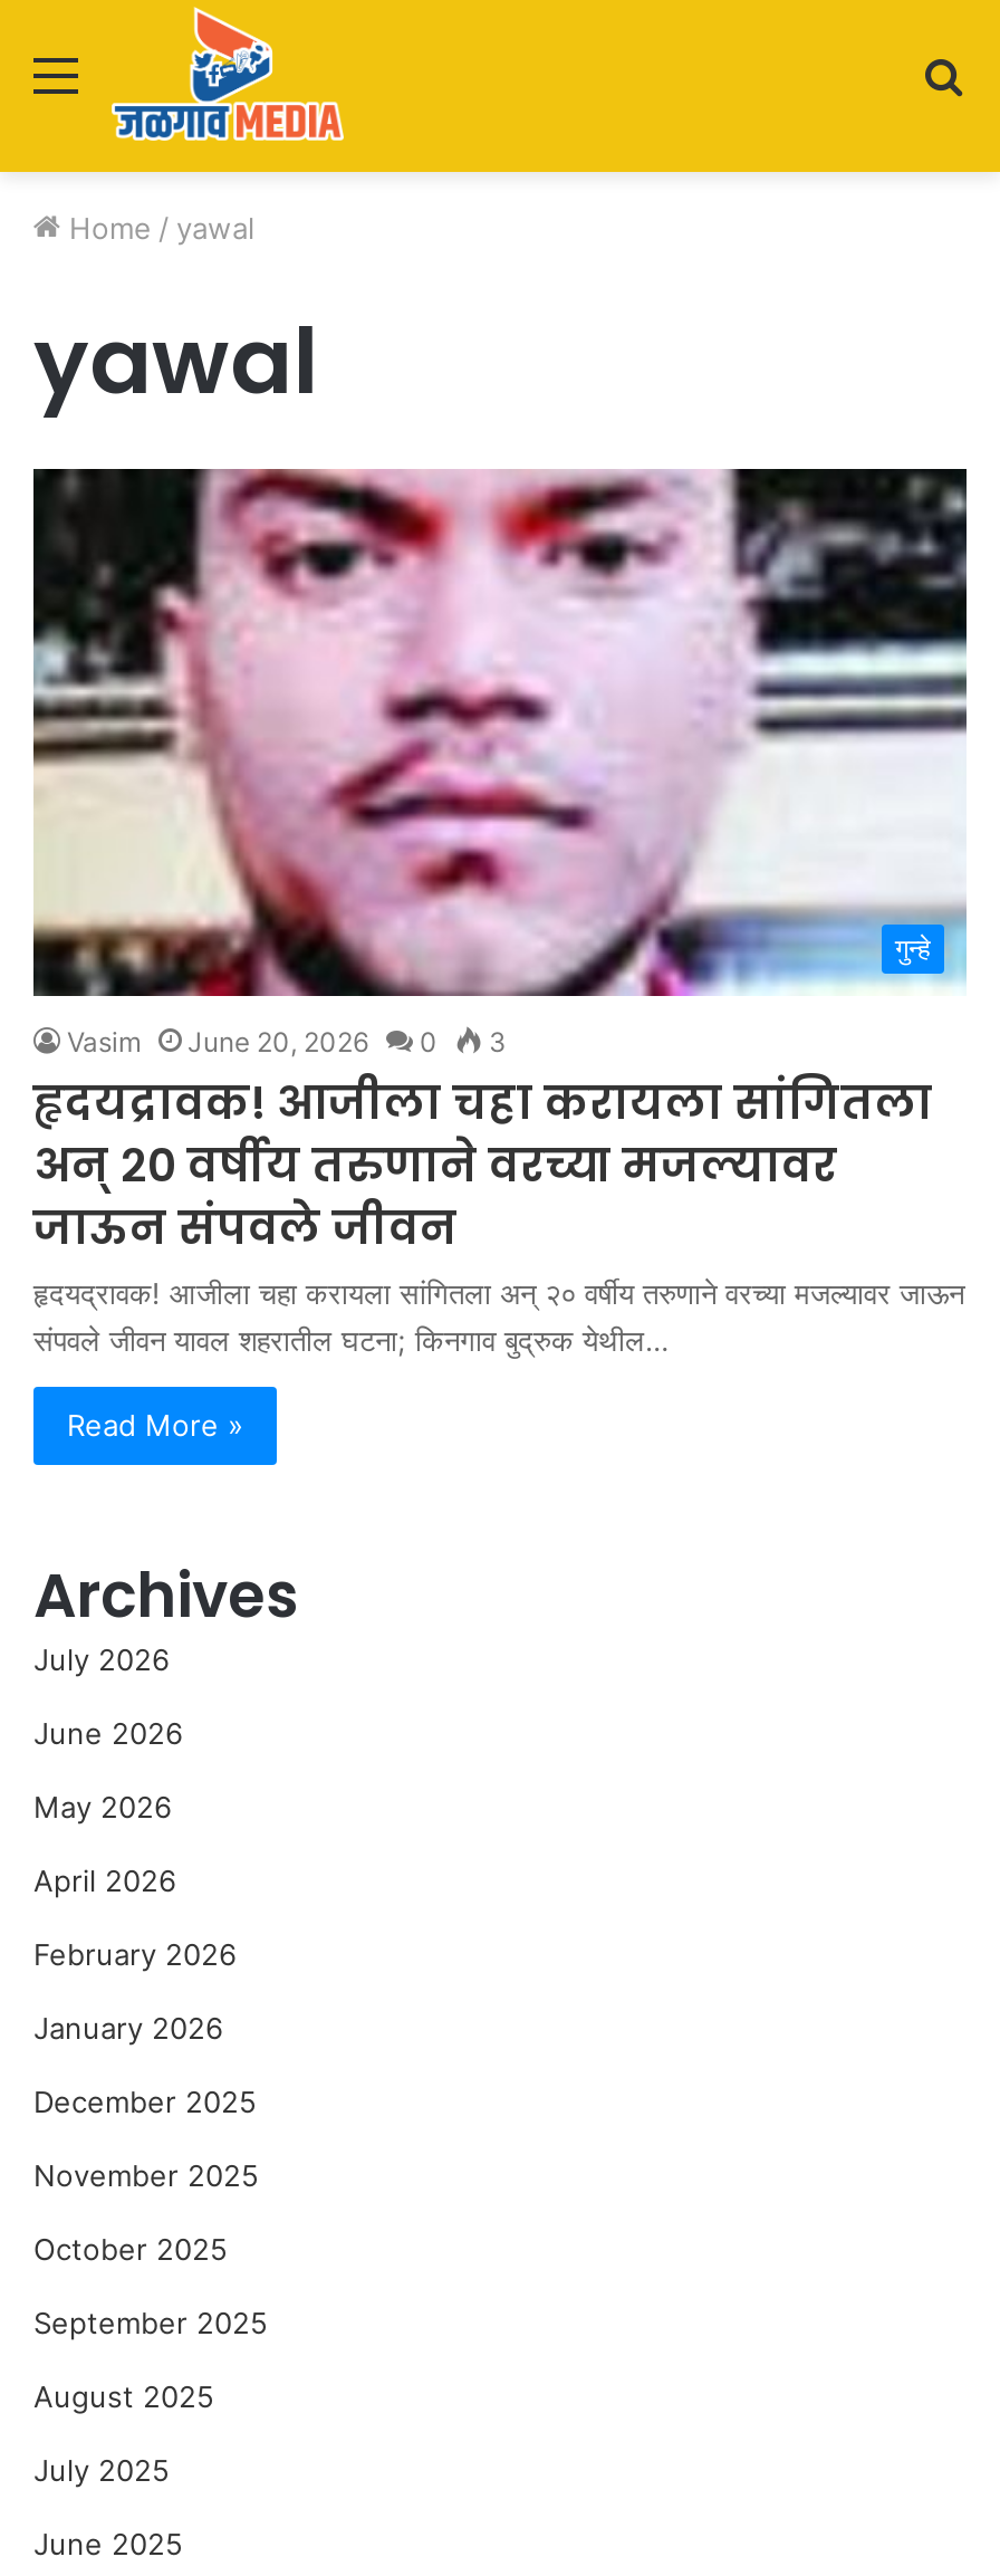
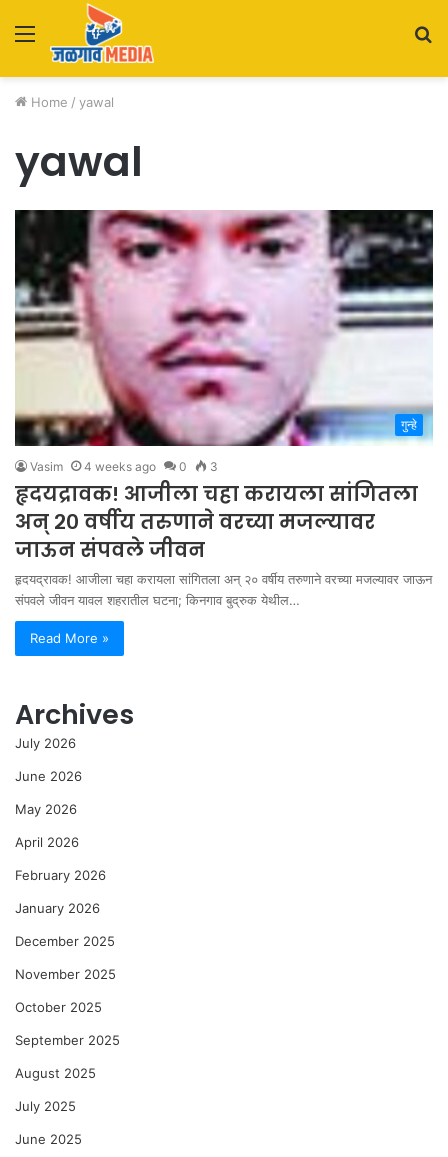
[67,1025,507,1058] Vasim June 20, 2026 0 3 -> [30,459,218,474] Vasim 4 weeks ago 0 3

